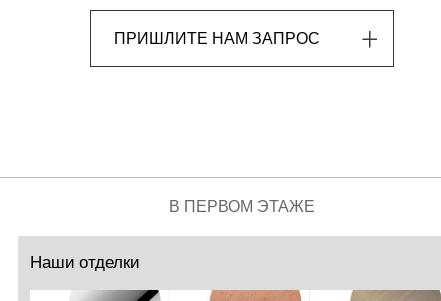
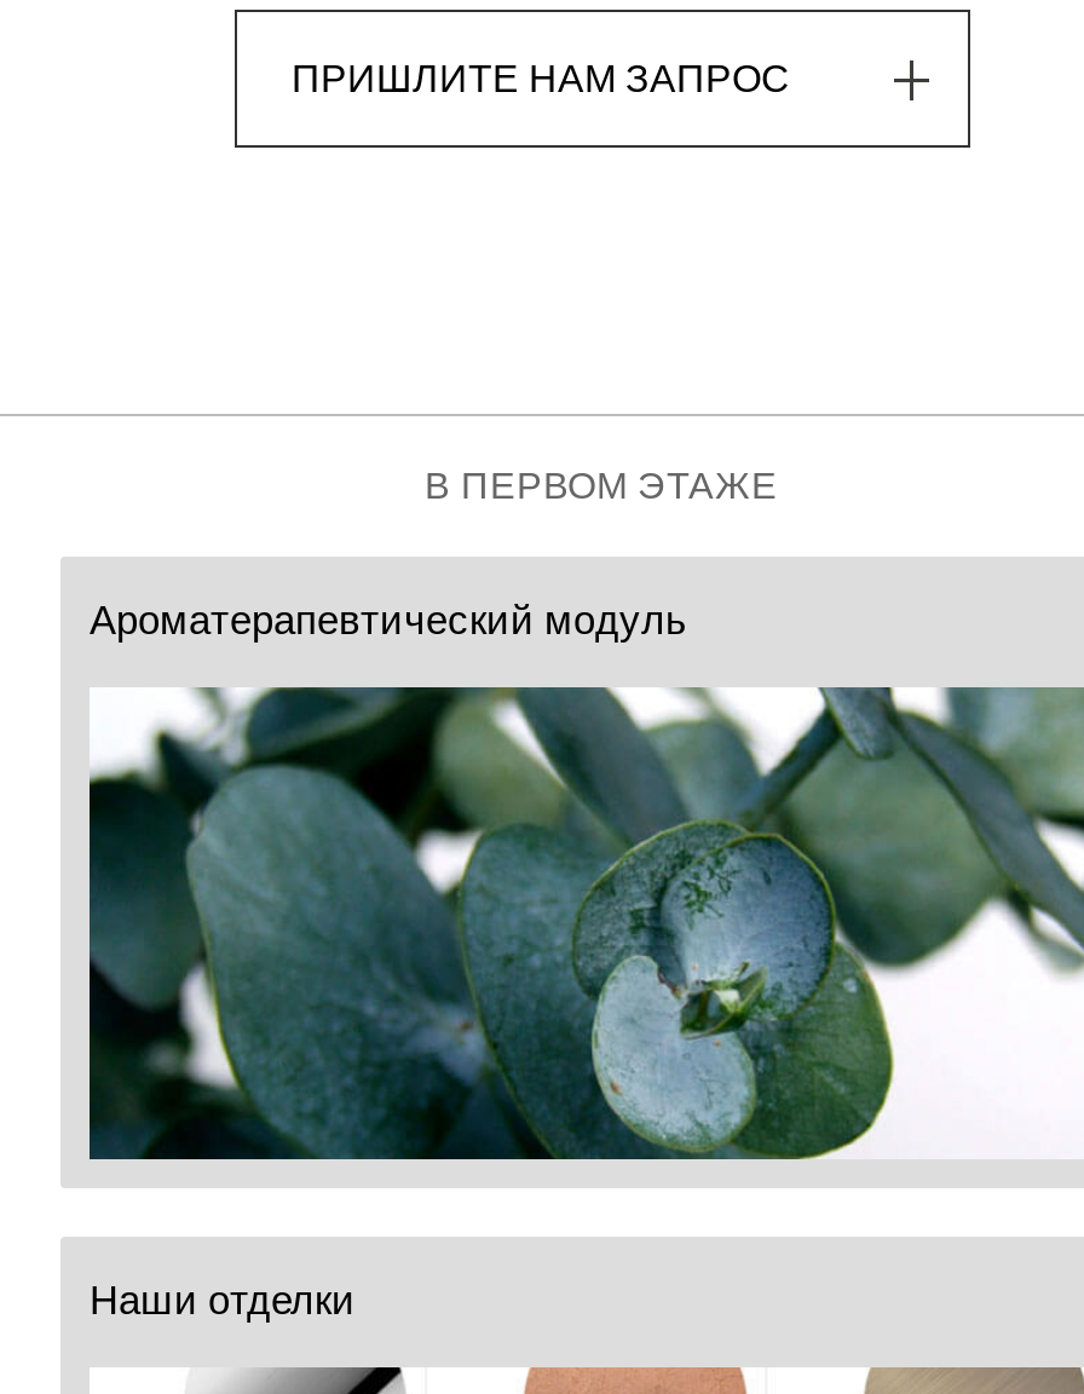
none -> [87,685,1077,1186] [image]
none -> [90,598,687,644] Ароматерапевтический модуль

